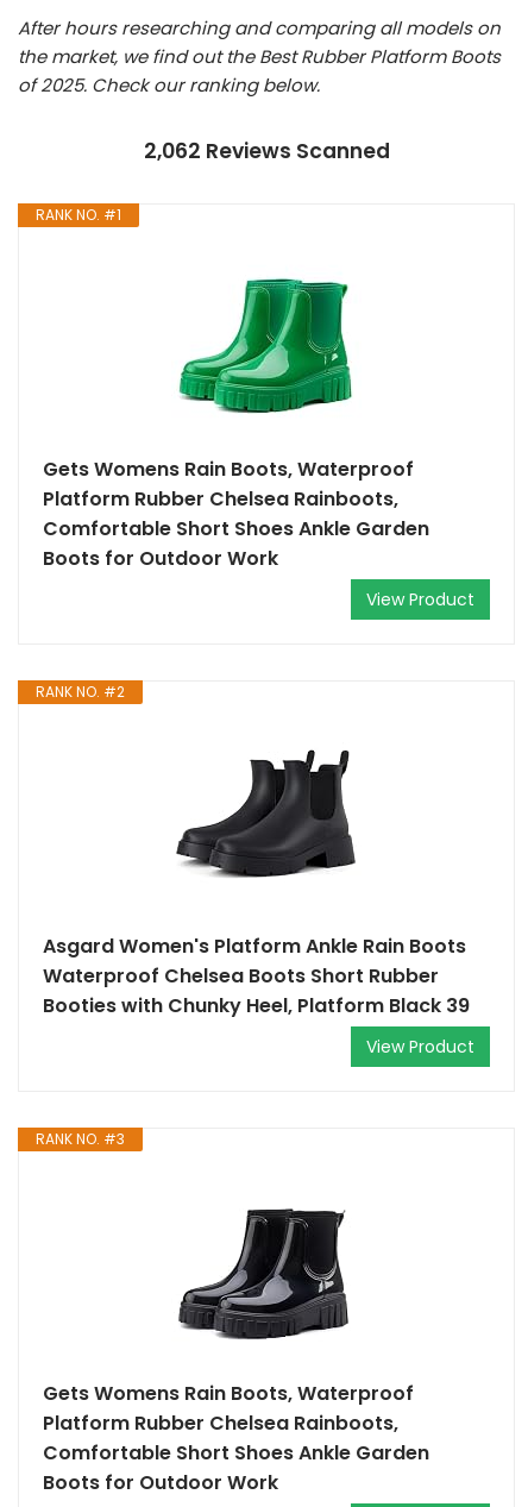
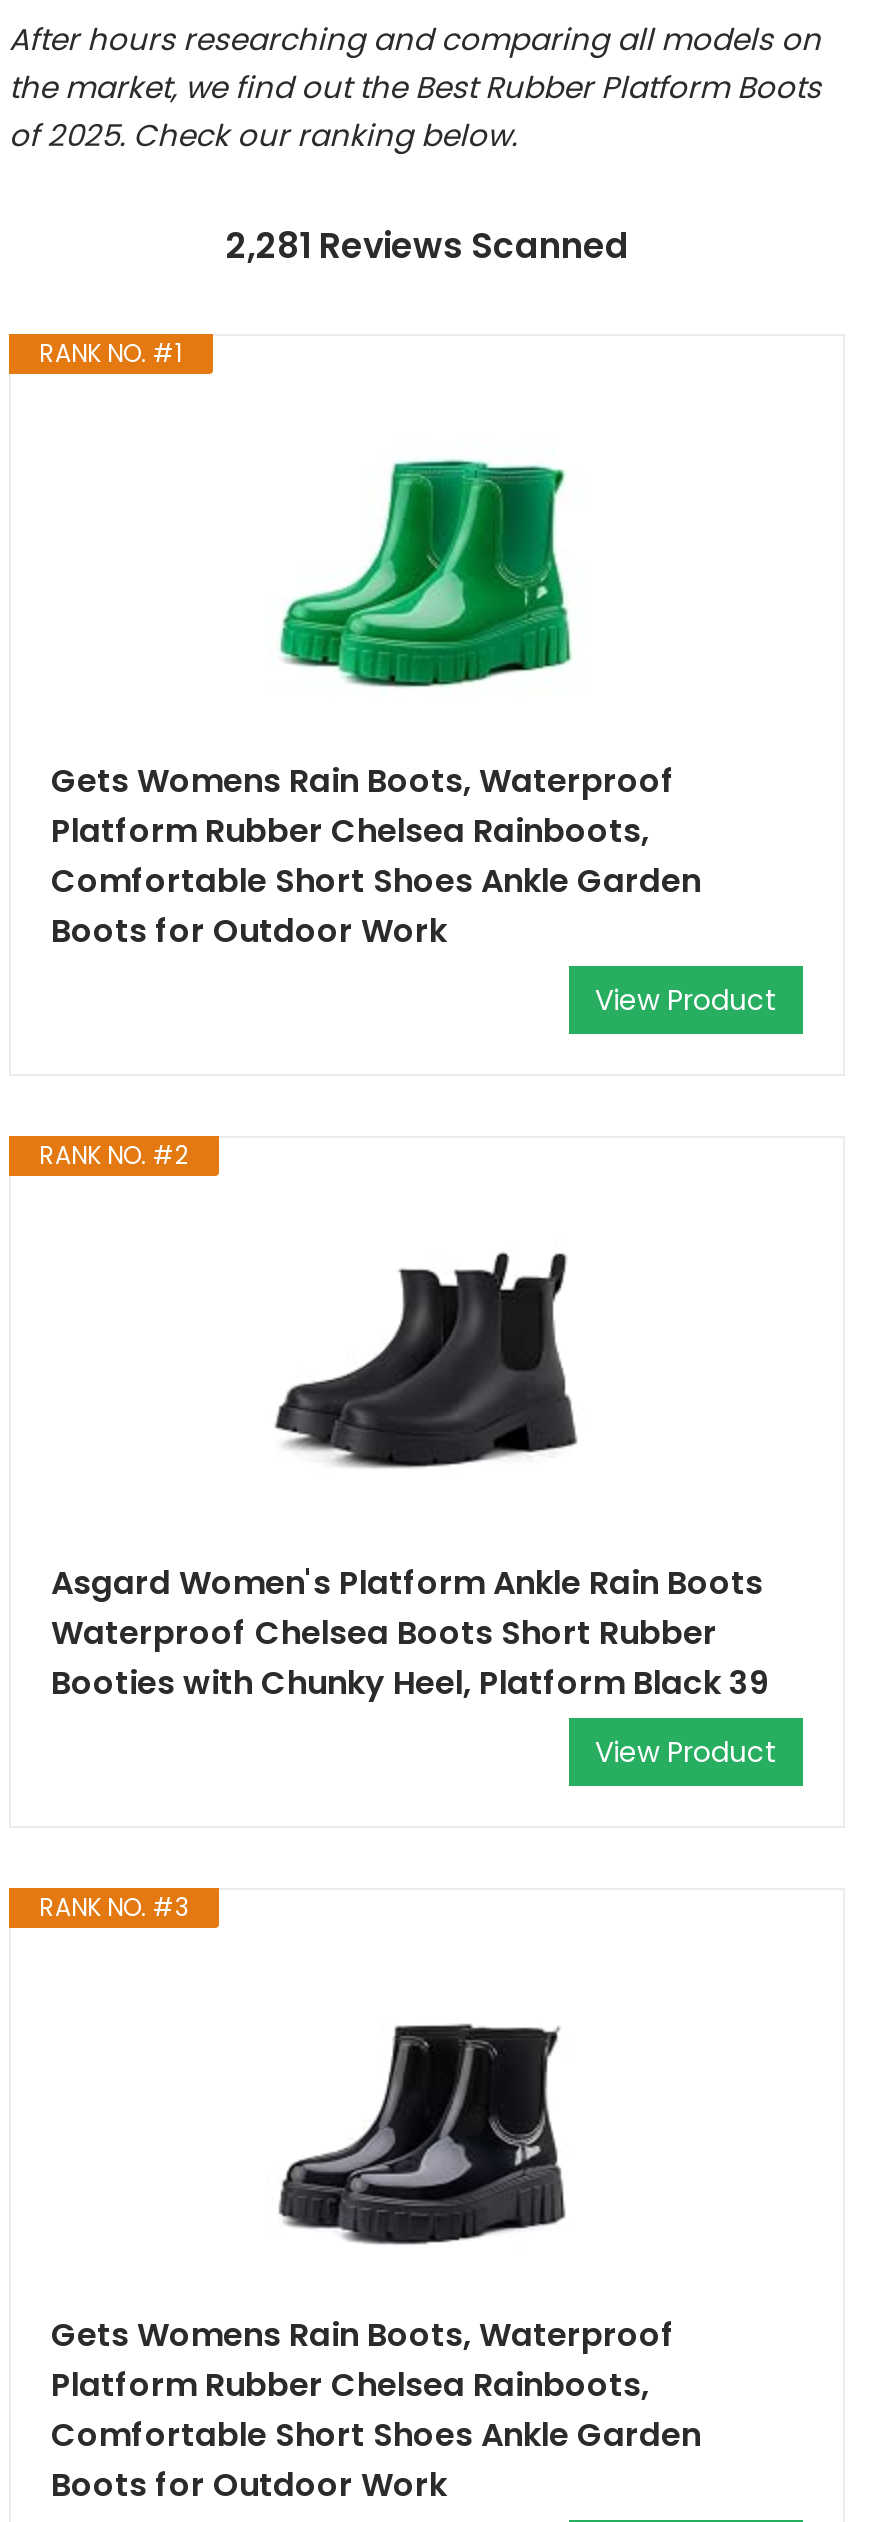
[143,137,389,165] 2,062 Reviews Scanned -> [225,222,629,270] 2,281 Reviews Scanned

